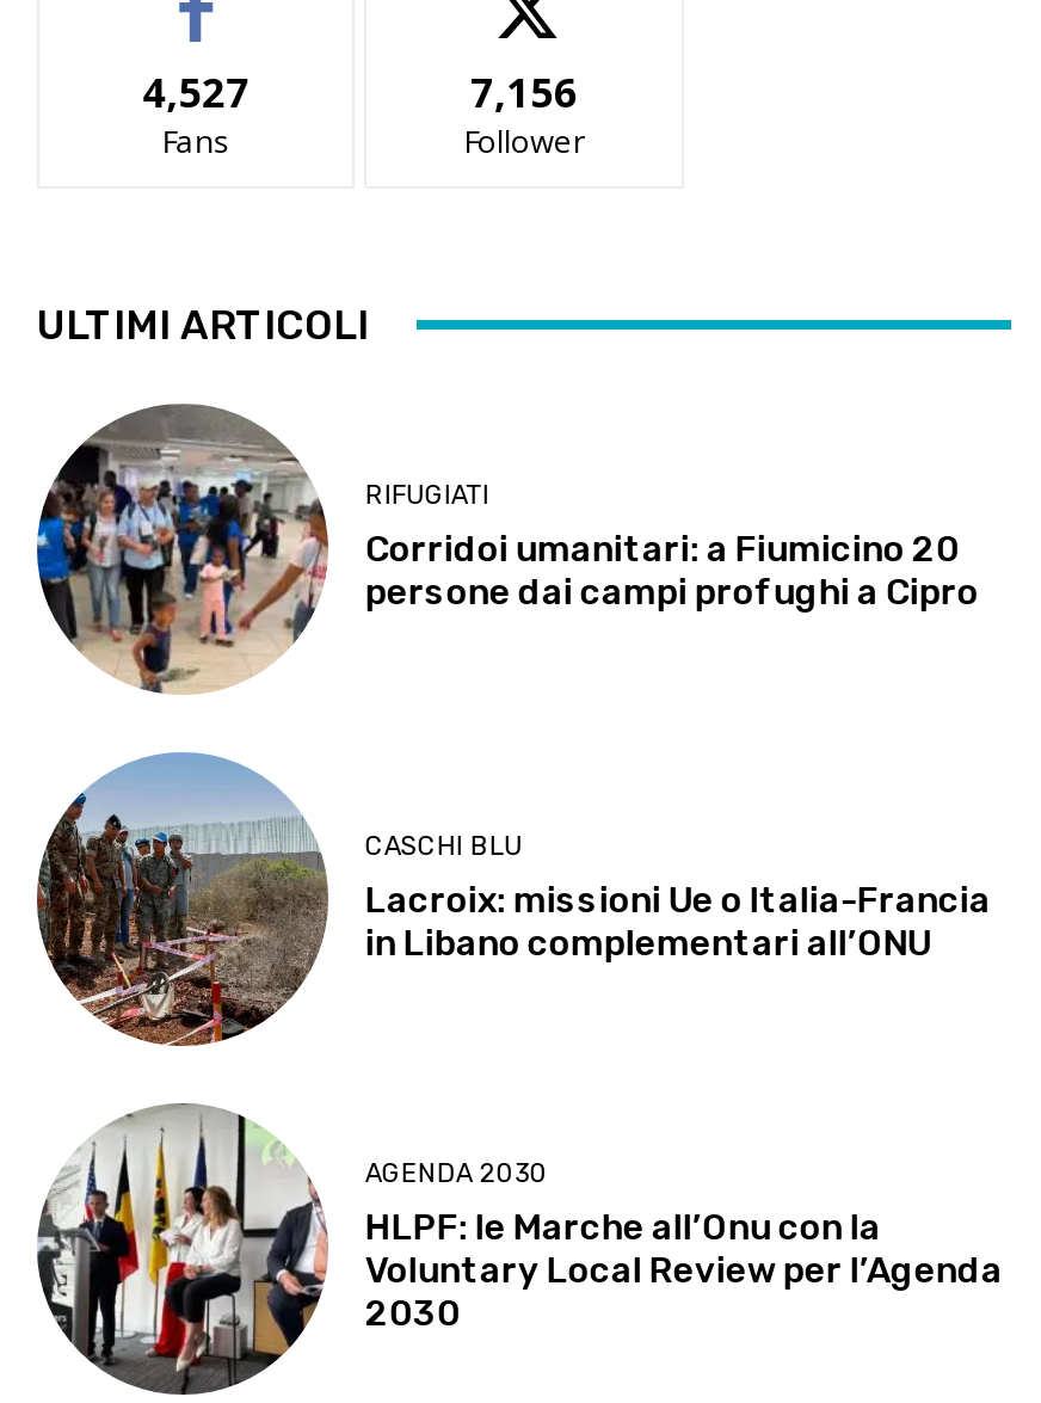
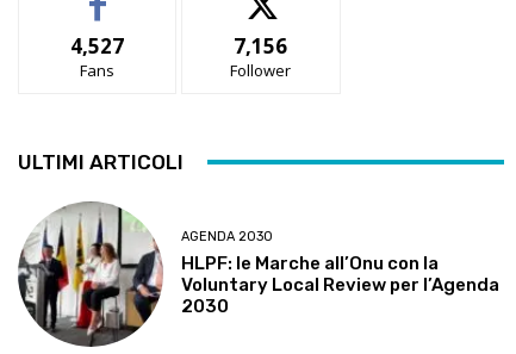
[37,406,979,695] [image] | RIFUGIATI | Corridoi umanitari: a Fiumicino 20 | persone dai campi profughi a Cipro -> none
[35,750,991,1048] [image] | CASCHI BLU | Lacroix: missioni Ue o Italia-Francia | in Libano complementari all’ONU -> none

